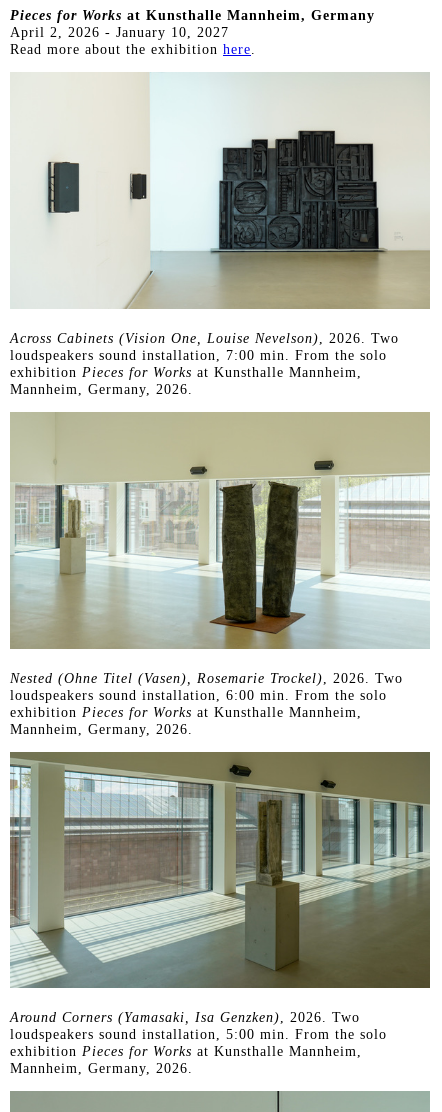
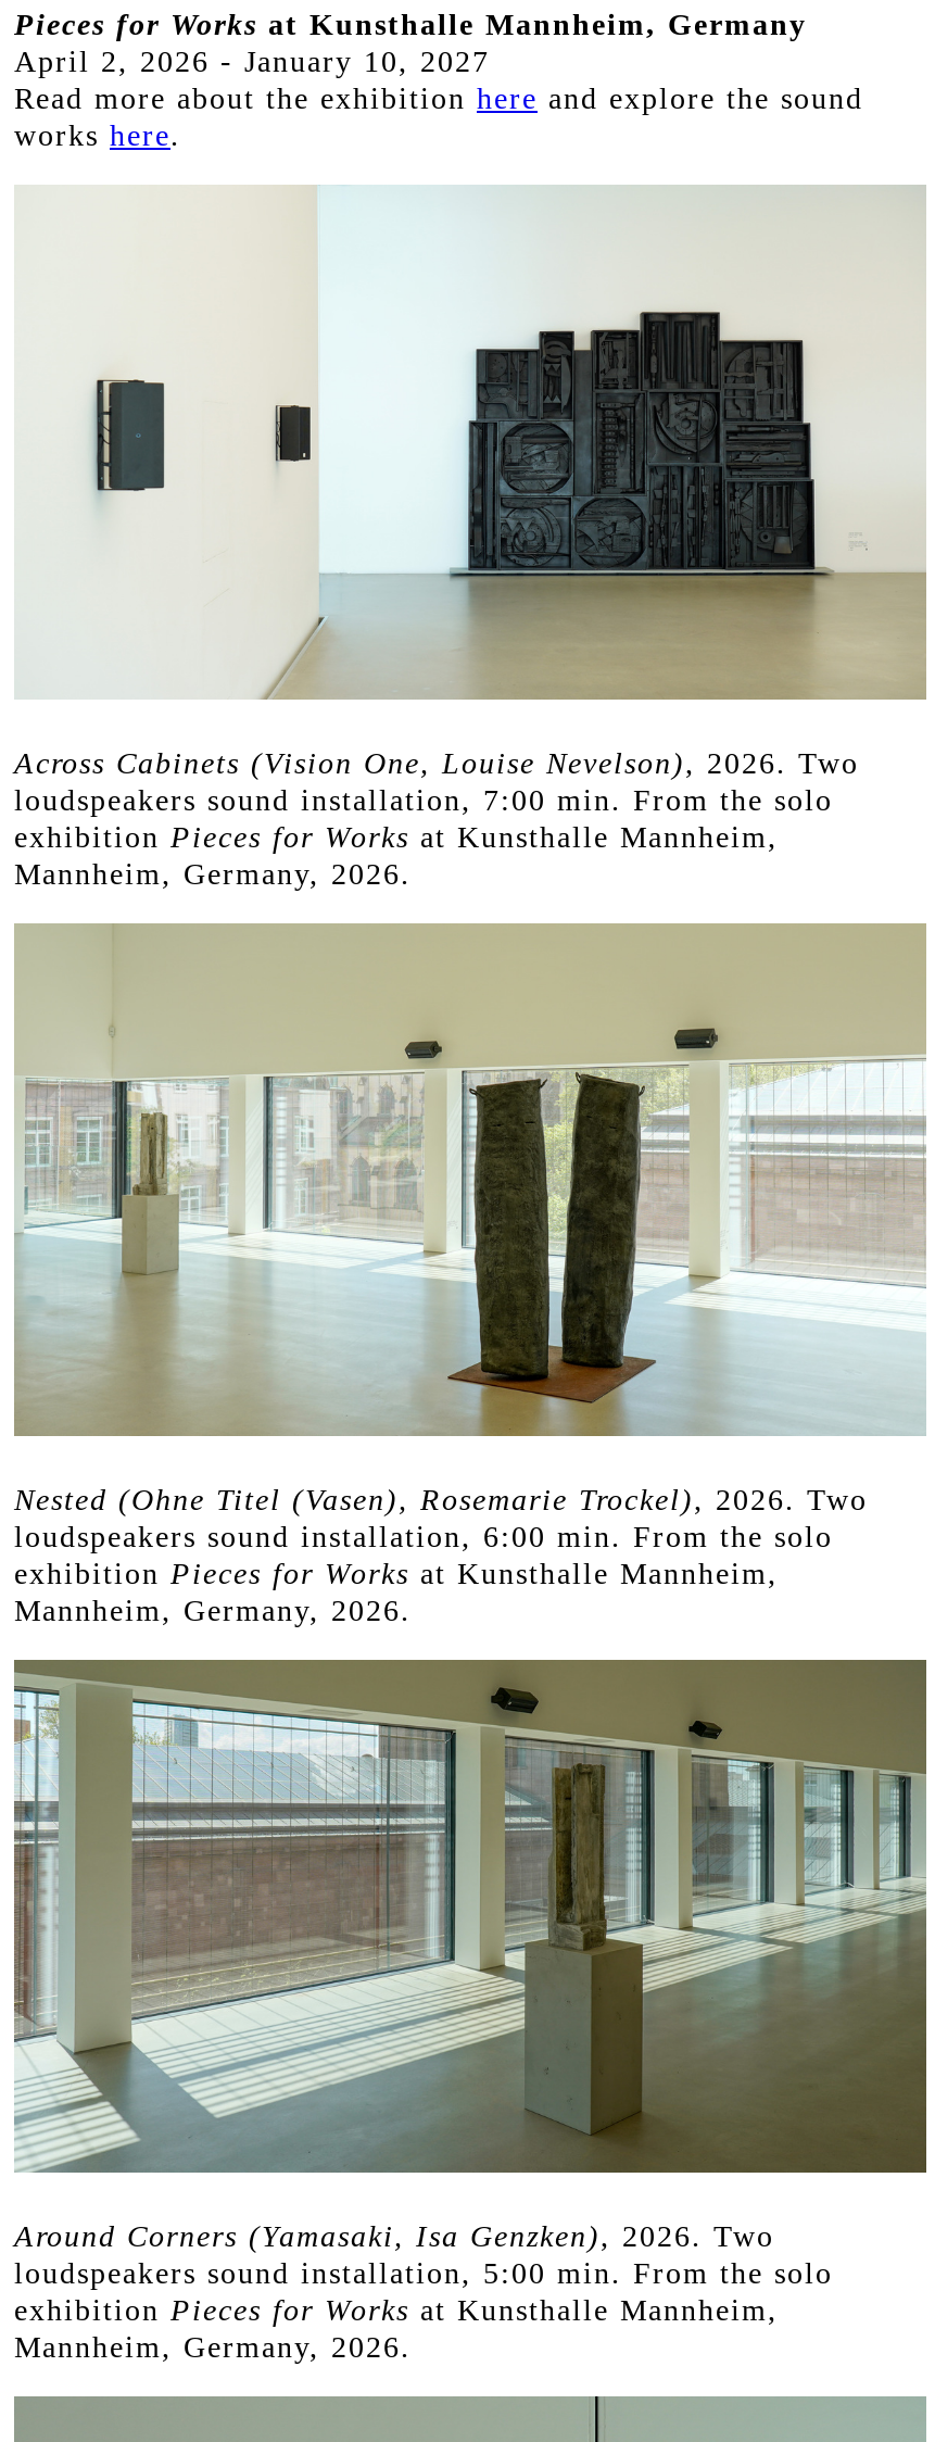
[10,42,256,57] Read more about the exhibition here. -> [14,83,863,153] Read more about the exhibition here and explore the sound | works here.

